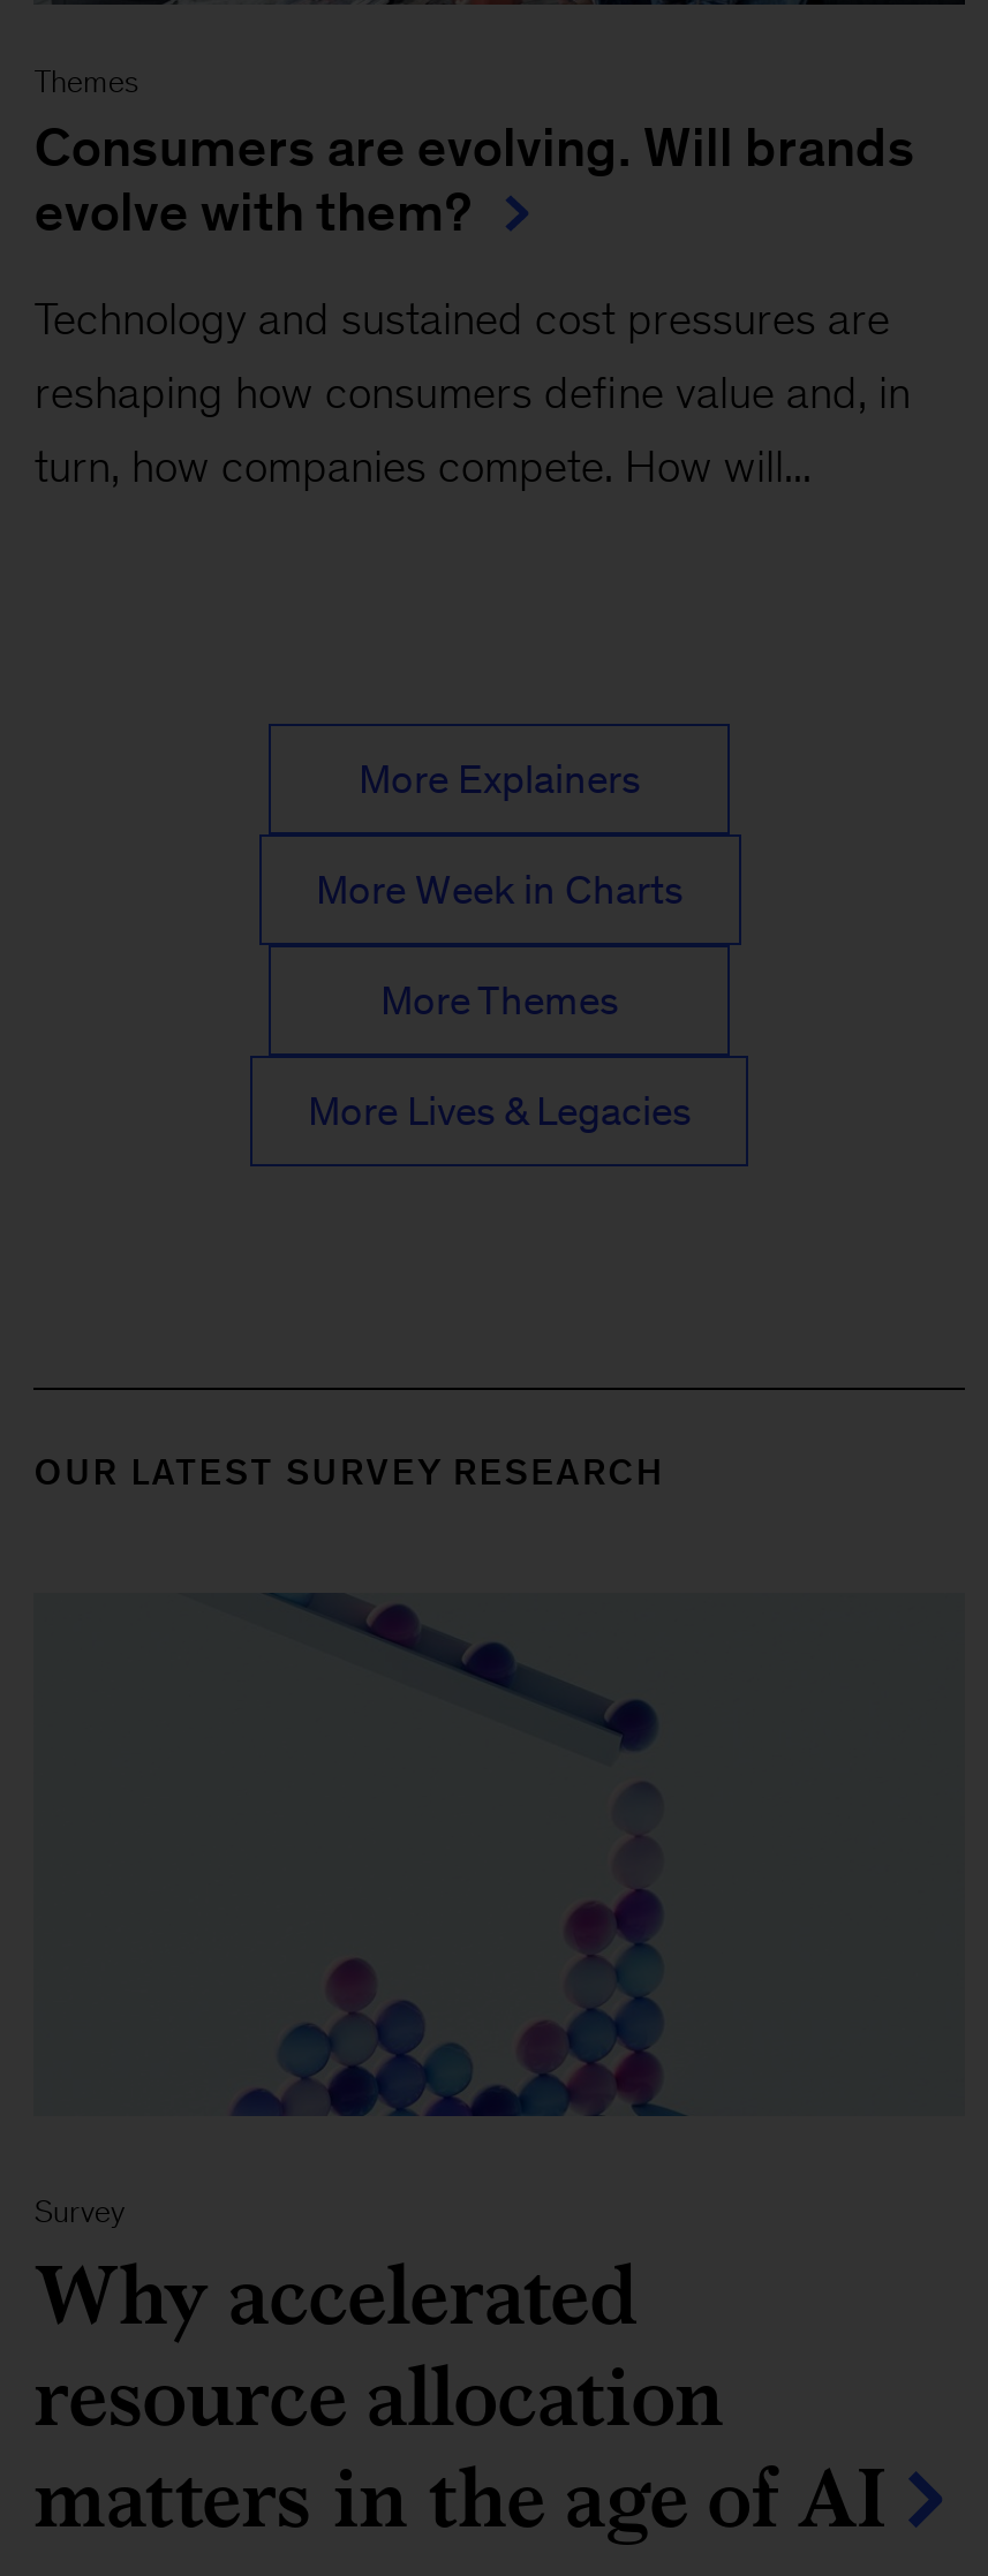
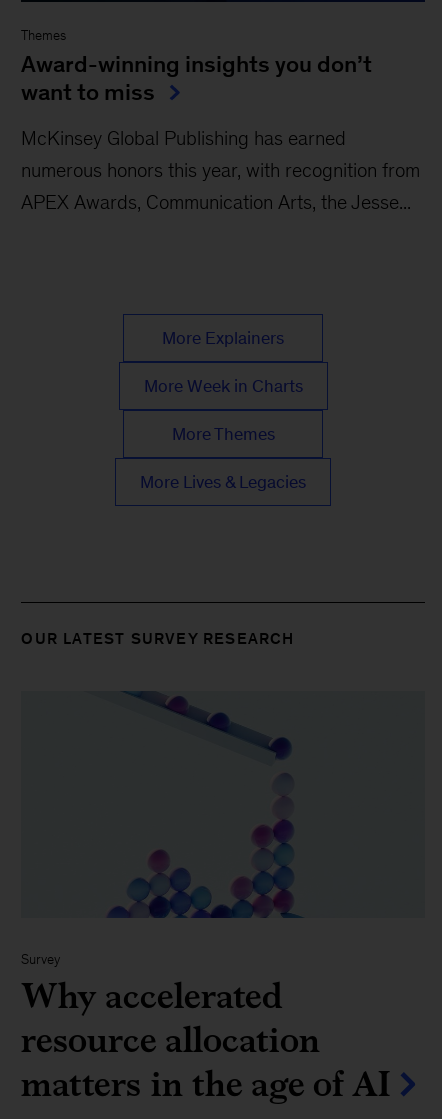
[34,118,915,243] Consumers are evolving. Will brands | evolve with them? -> [21,51,372,105] Award-winning insights you don’t | want to miss
[34,293,890,344] Technology and sustained cost pressures are -> [21,127,346,149] McKinsey Global Publishing has earned
[34,367,911,418] reshaping how consumers define value and, in -> [21,159,420,181] numerous honors this year, with recognition from
[34,441,811,492] turn, how companies compete. How will... -> [21,191,411,213] APEX Awards, Communication Arts, the Jesse...

